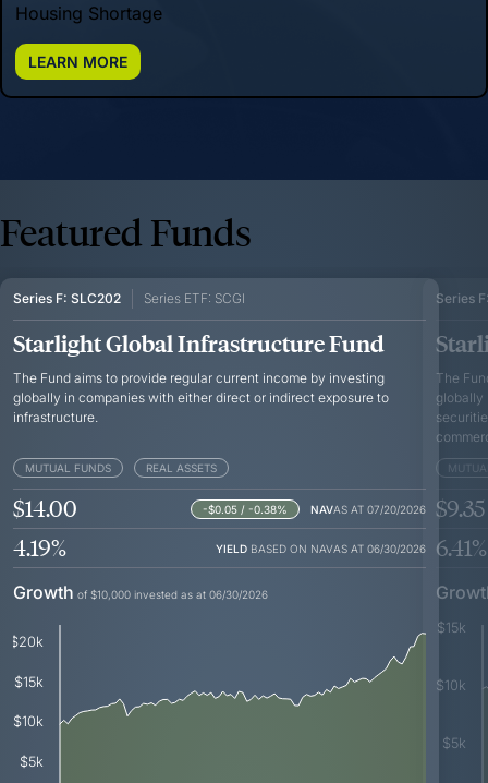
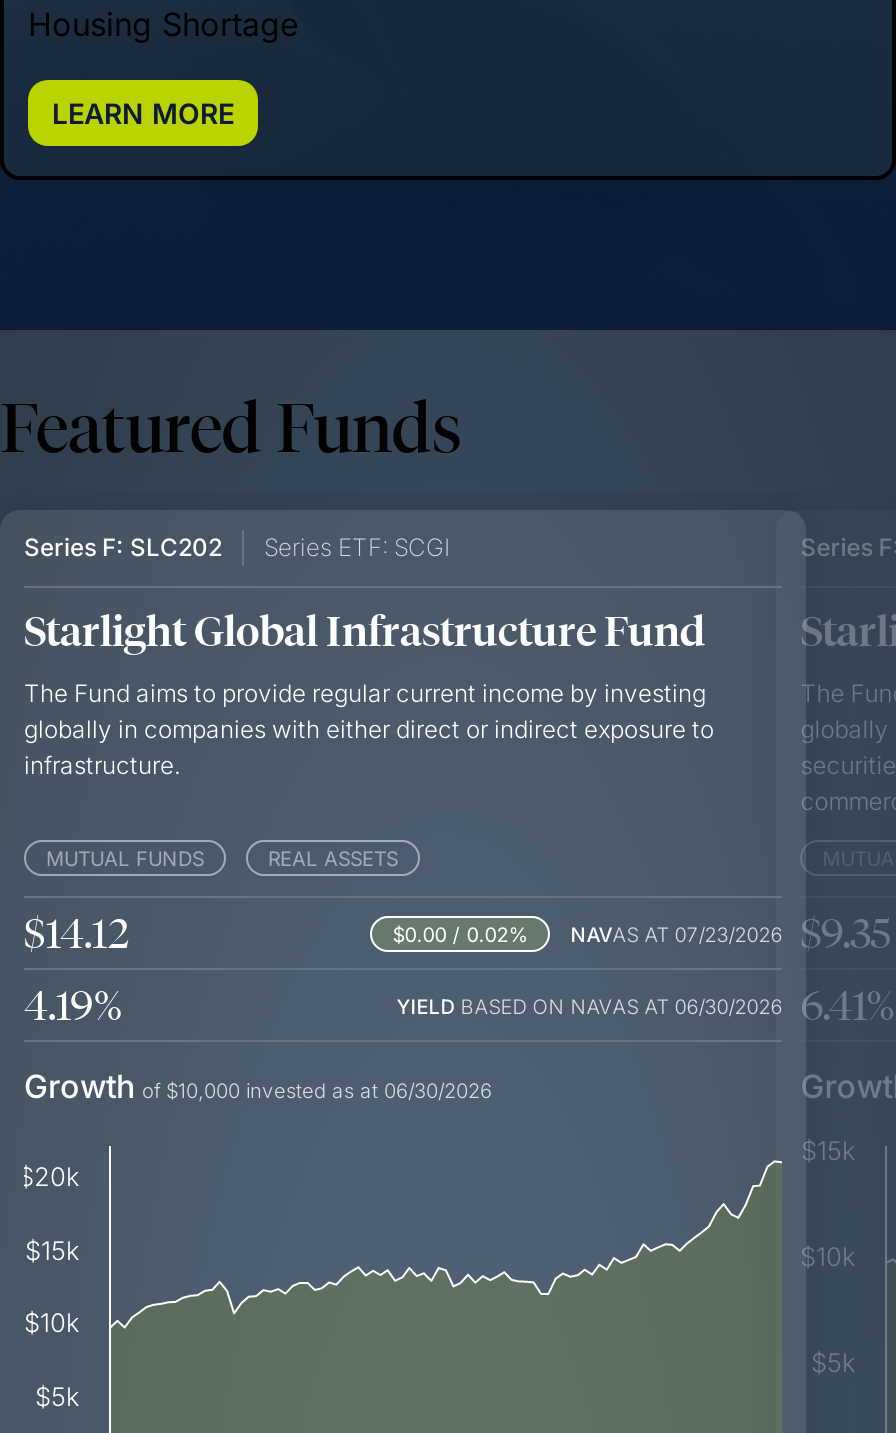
[13,494,77,522] $14.00 -> [24,906,130,958] $14.12
[203,502,288,515] -$0.05 / -0.38% -> [392,921,528,945] $0.00 / 0.02%
[311,502,426,515] NAVAS AT 07/20/2026 -> [570,921,782,945] NAVAS AT 07/23/2026

